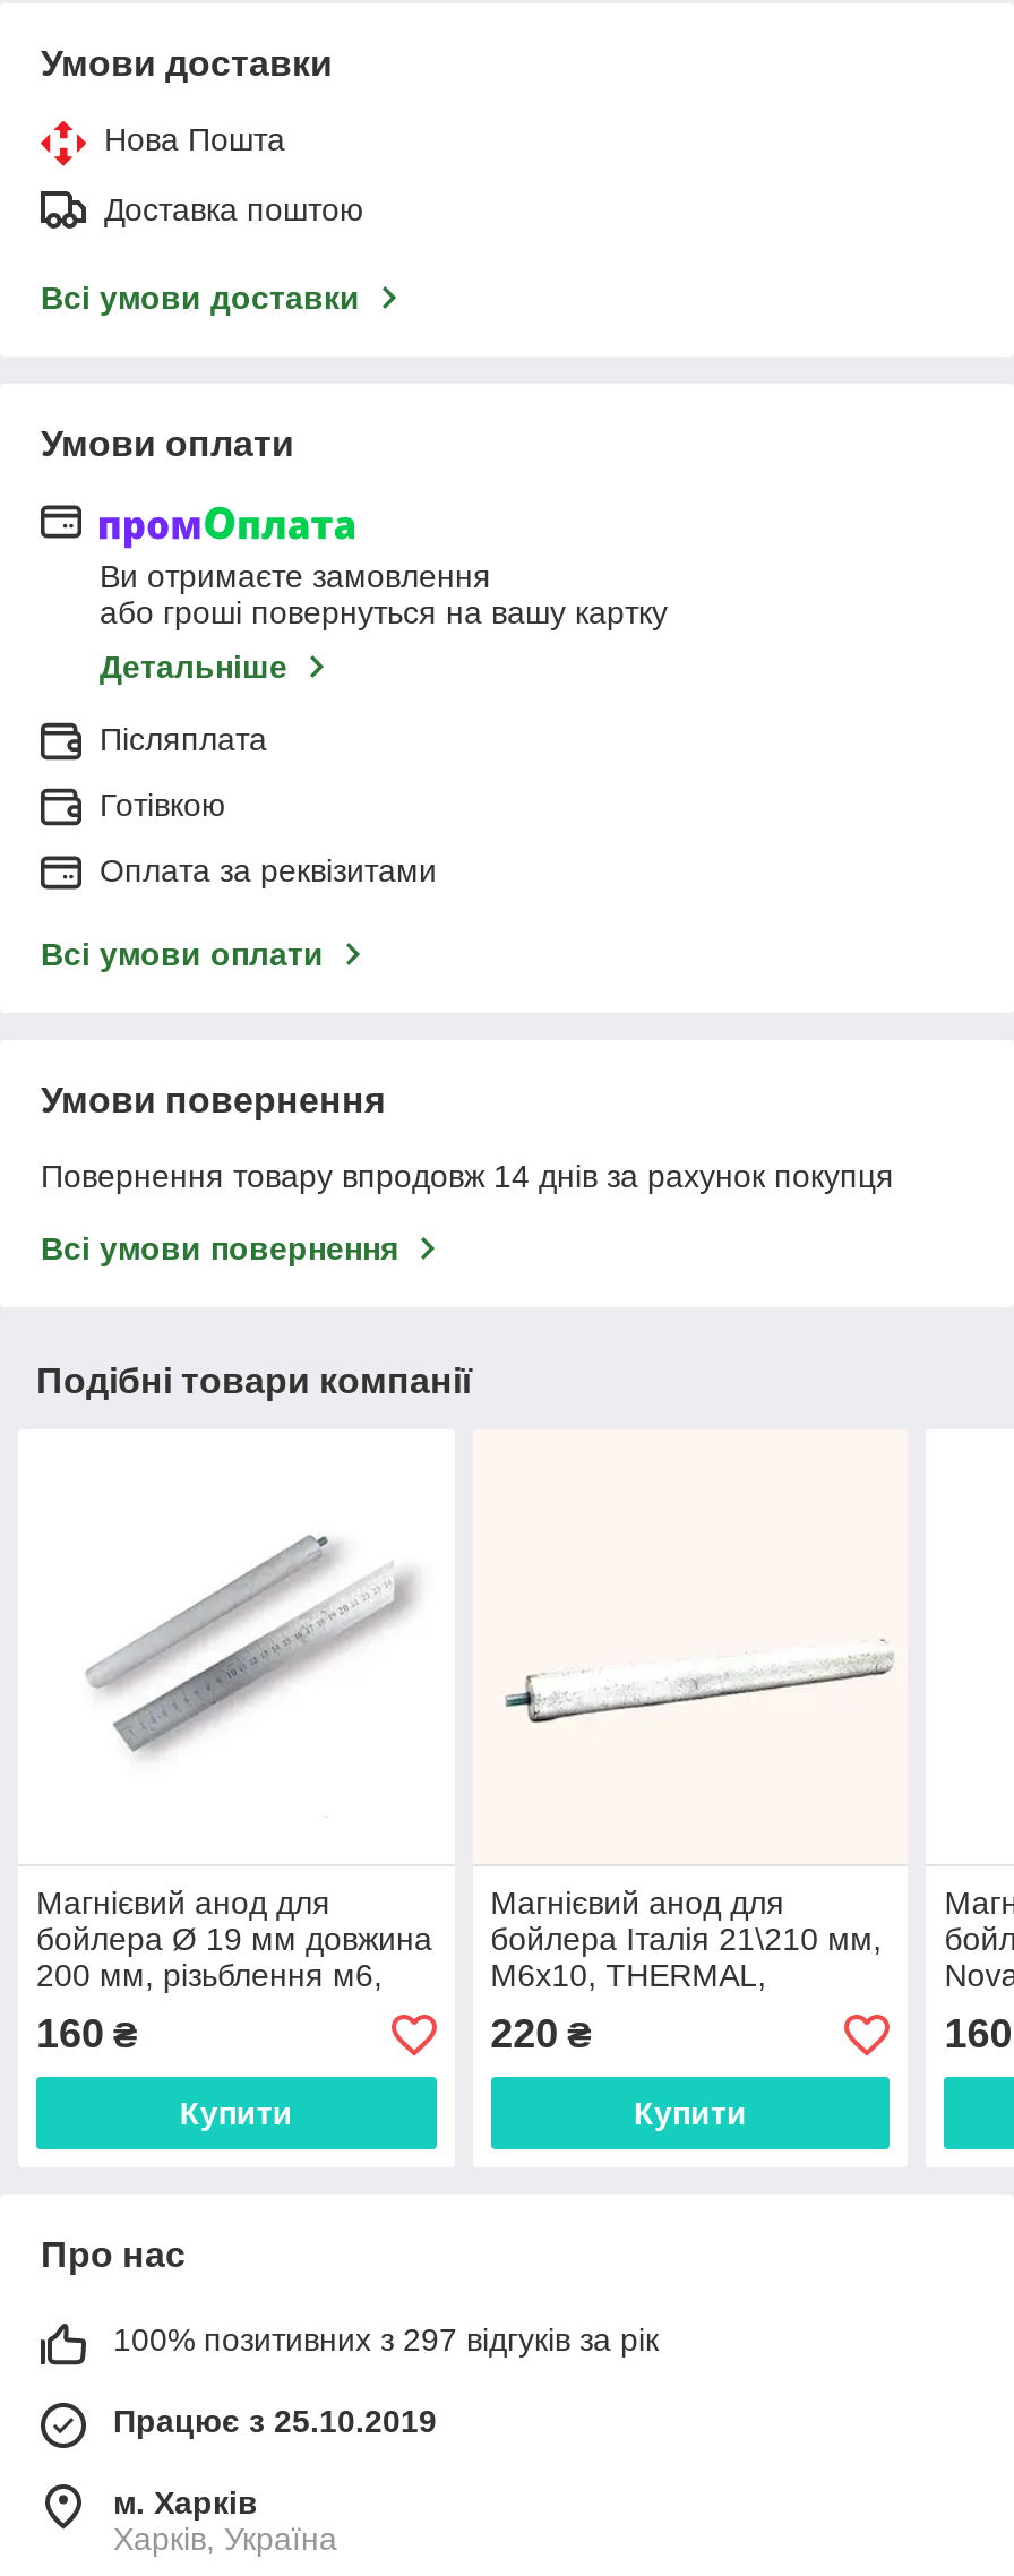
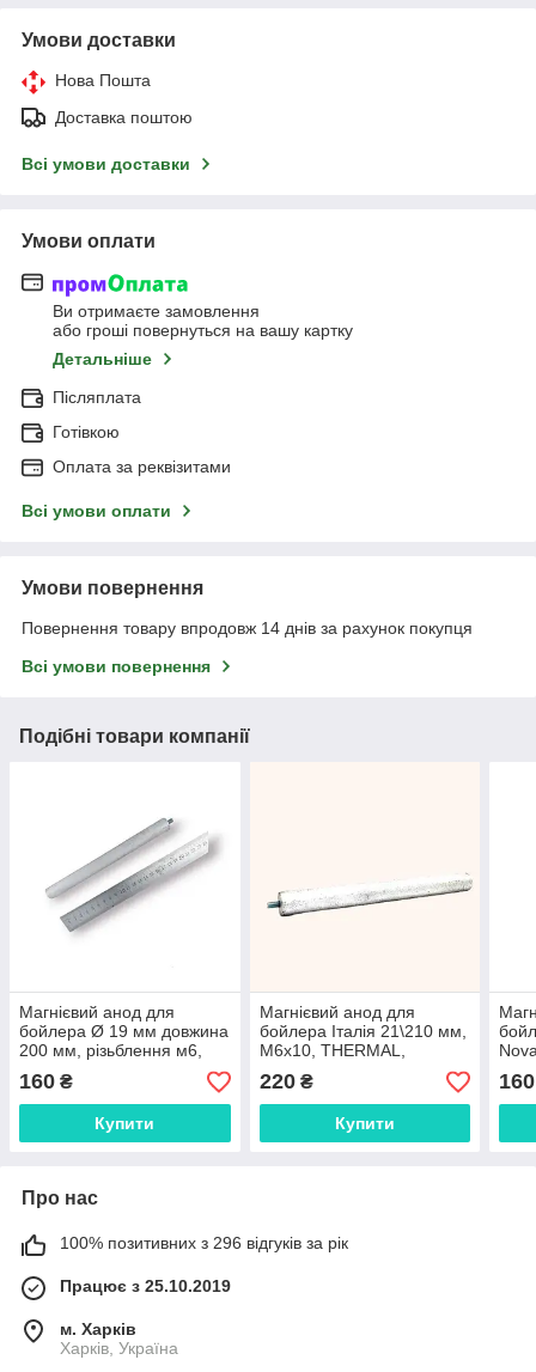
[113,2322,659,2359] 100% позитивних з 297 відгуків за рік -> [60,1234,348,1253] 100% позитивних з 296 відгуків за рік

